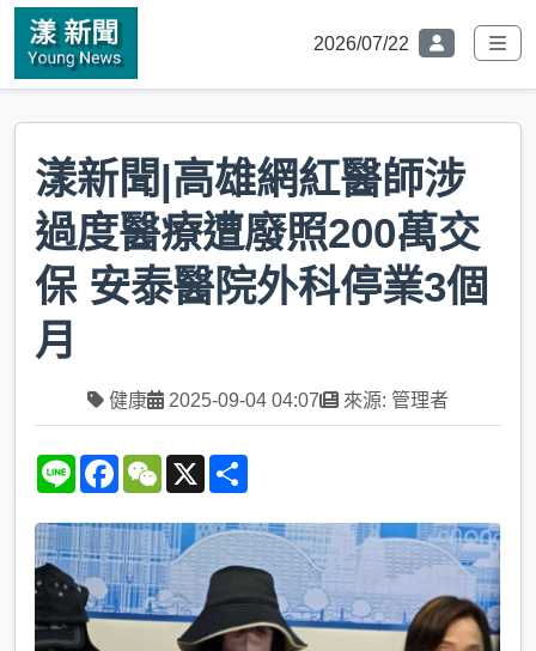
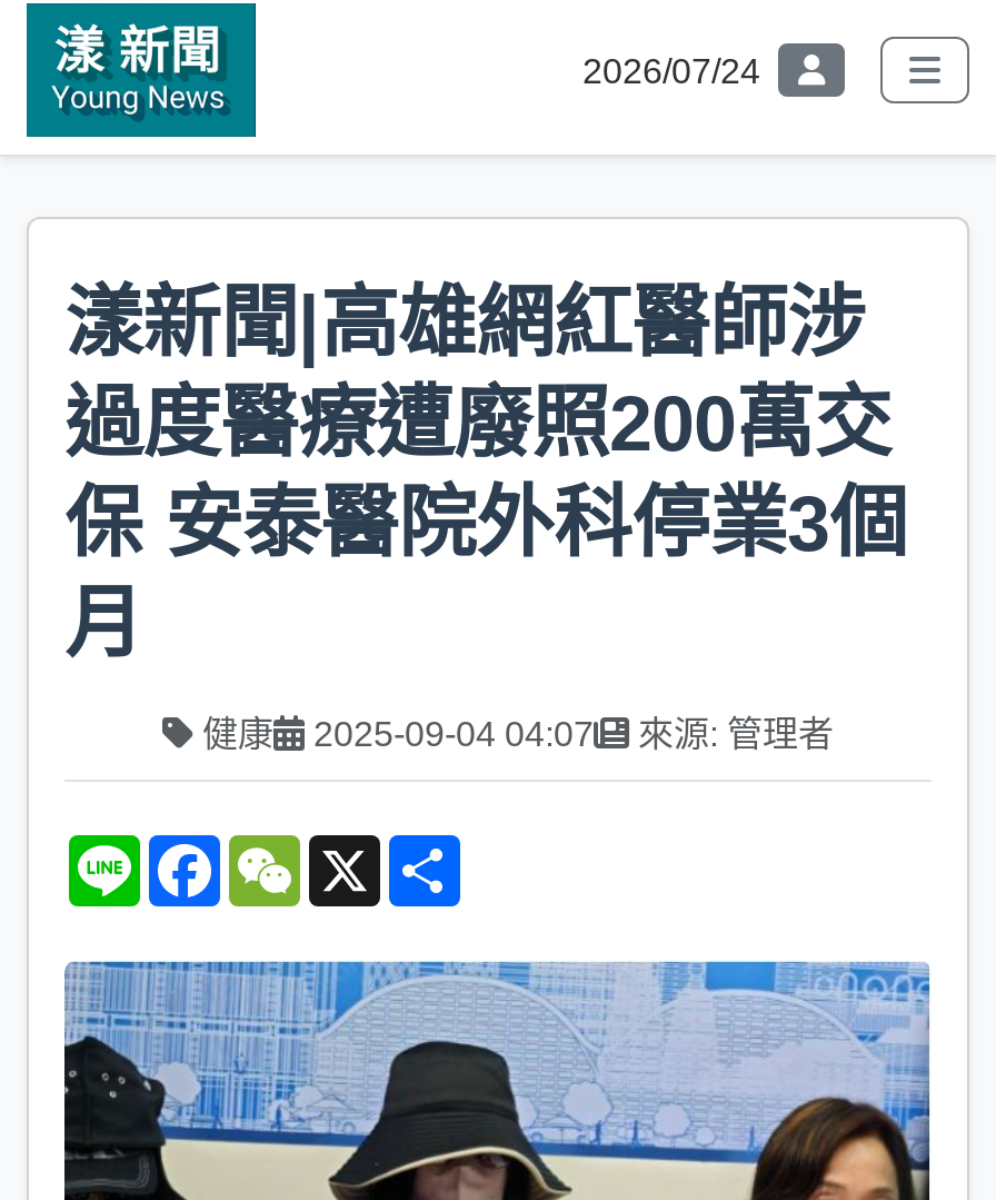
[313,33,409,53] 2026/07/22 -> [582,51,760,89] 2026/07/24

